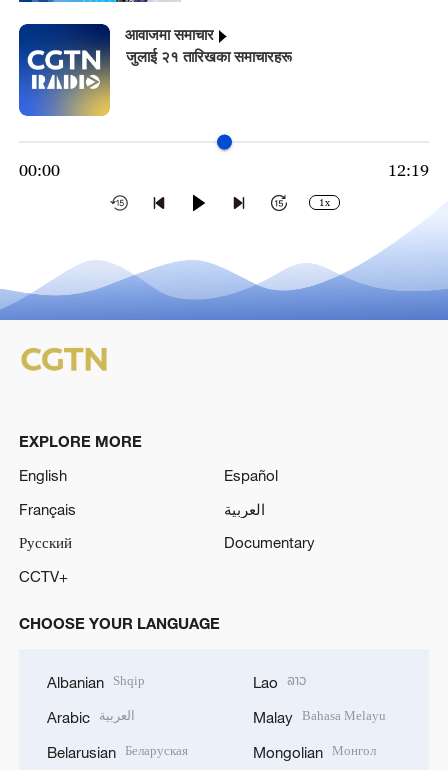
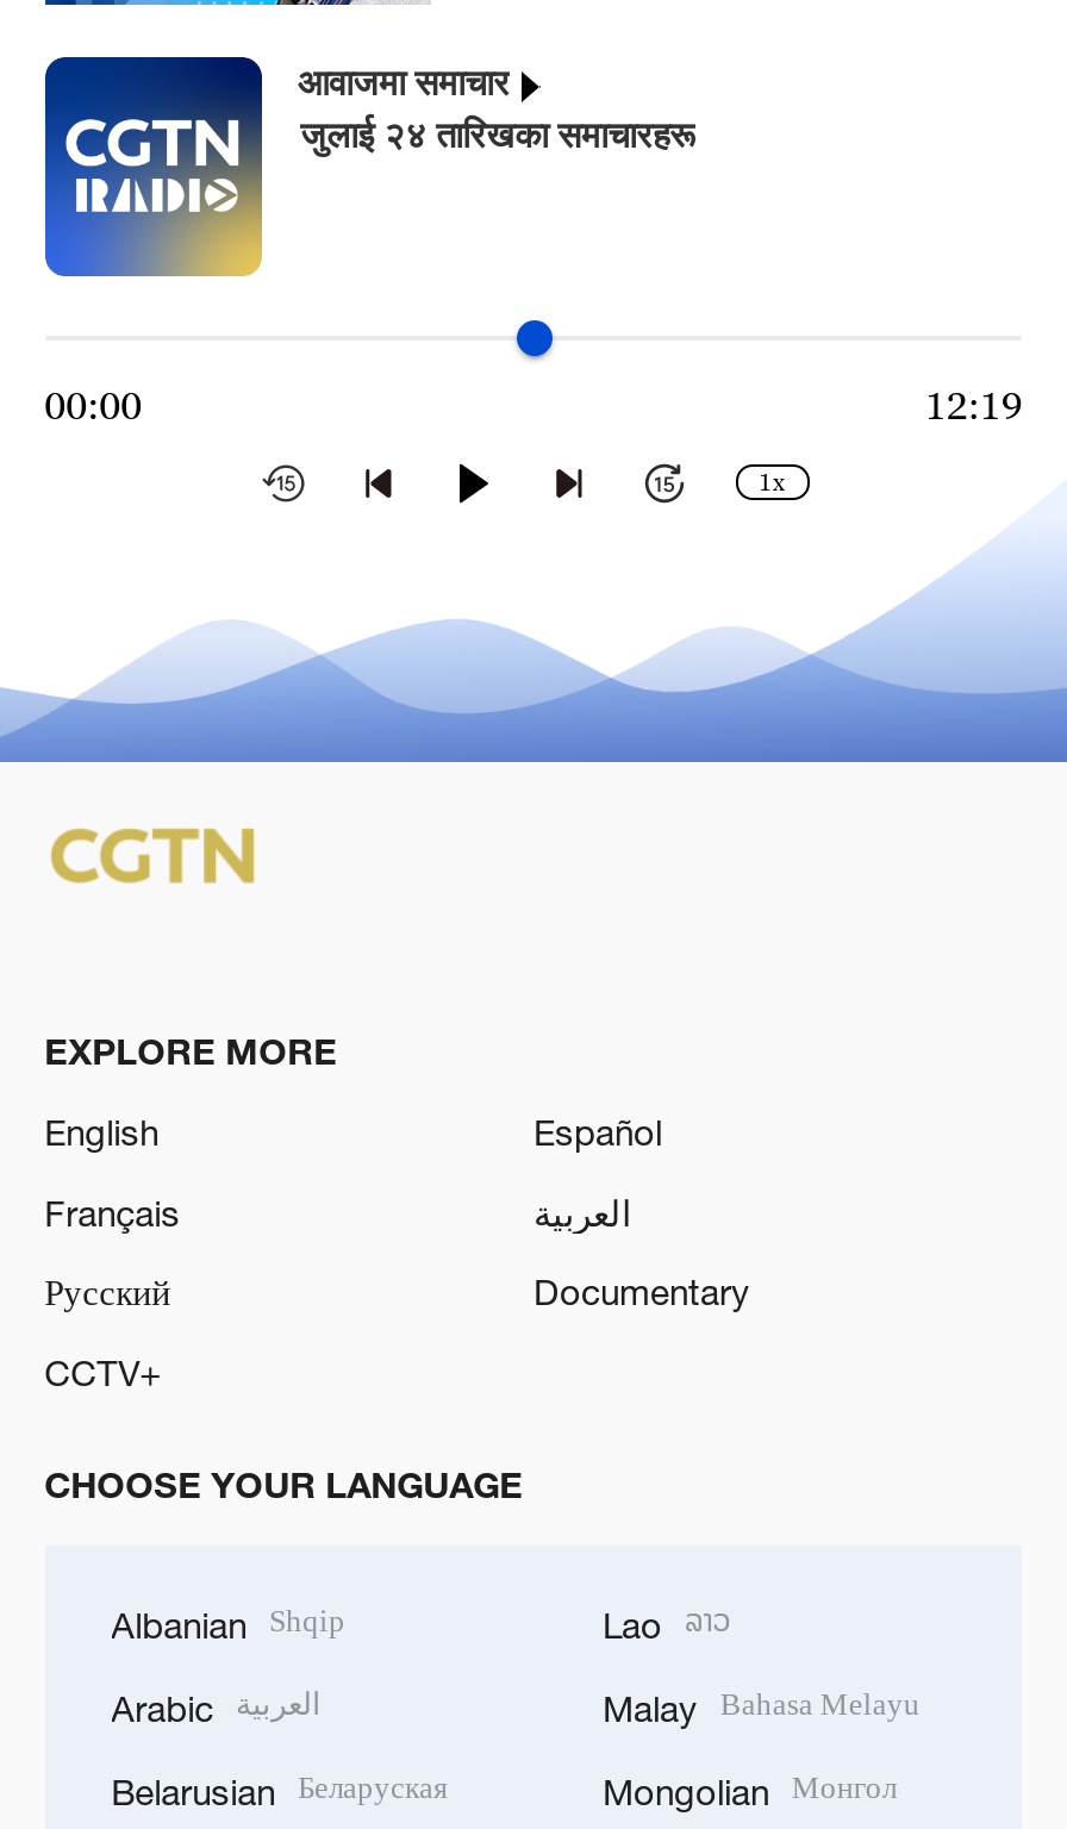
[126,47,292,68] जुलाई २१ तारिखका समाचारहरू -> [300,111,696,161] जुलाई २४ तारिखका समाचारहरू

